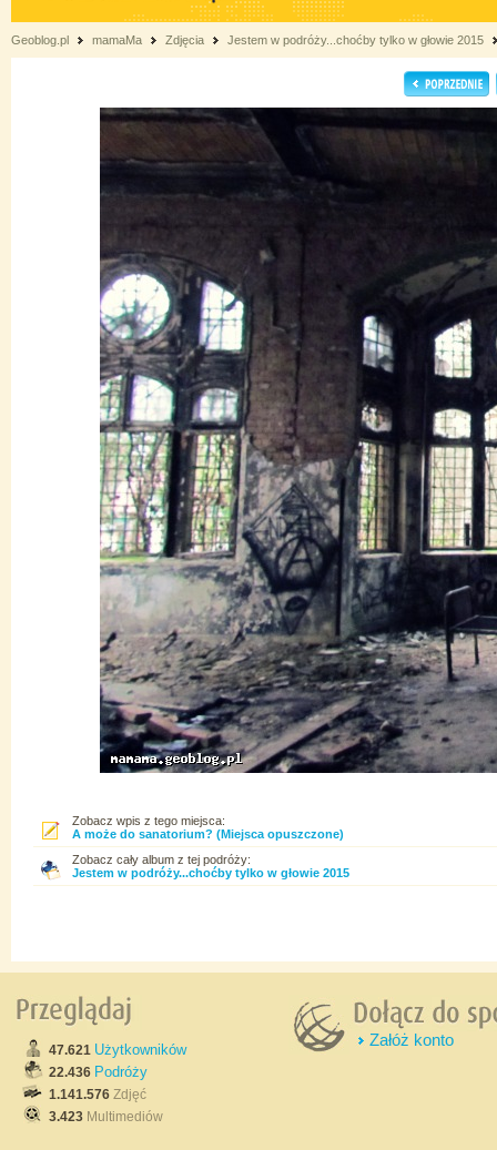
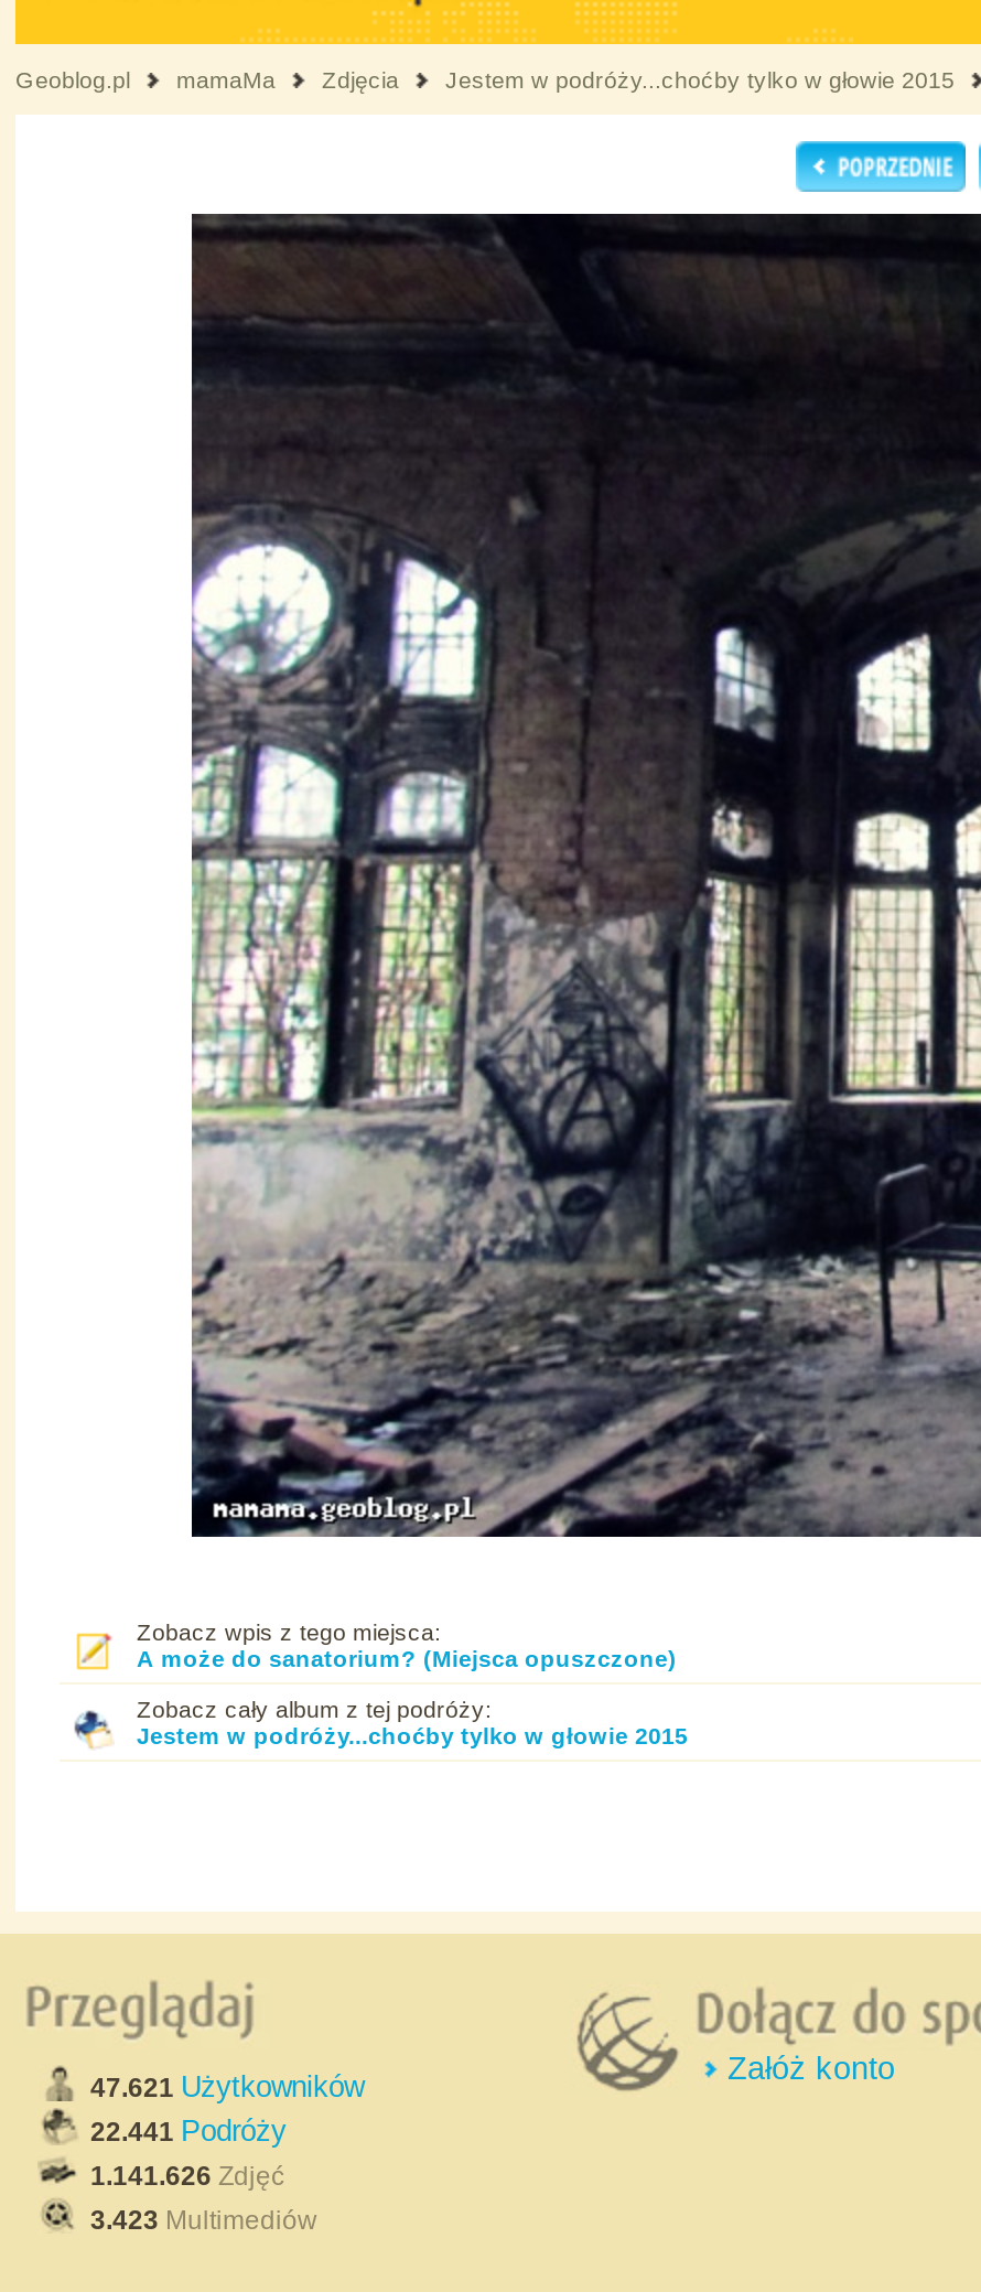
[49,1064,148,1080] 22.436 Podróży -> [90,2115,287,2148] 22.441 Podróży
[49,1087,146,1102] 1.141.576 Zdjęć -> [90,2161,284,2192] 1.141.626 Zdjęć

